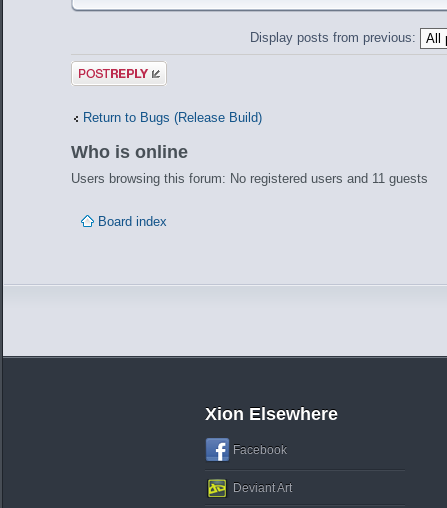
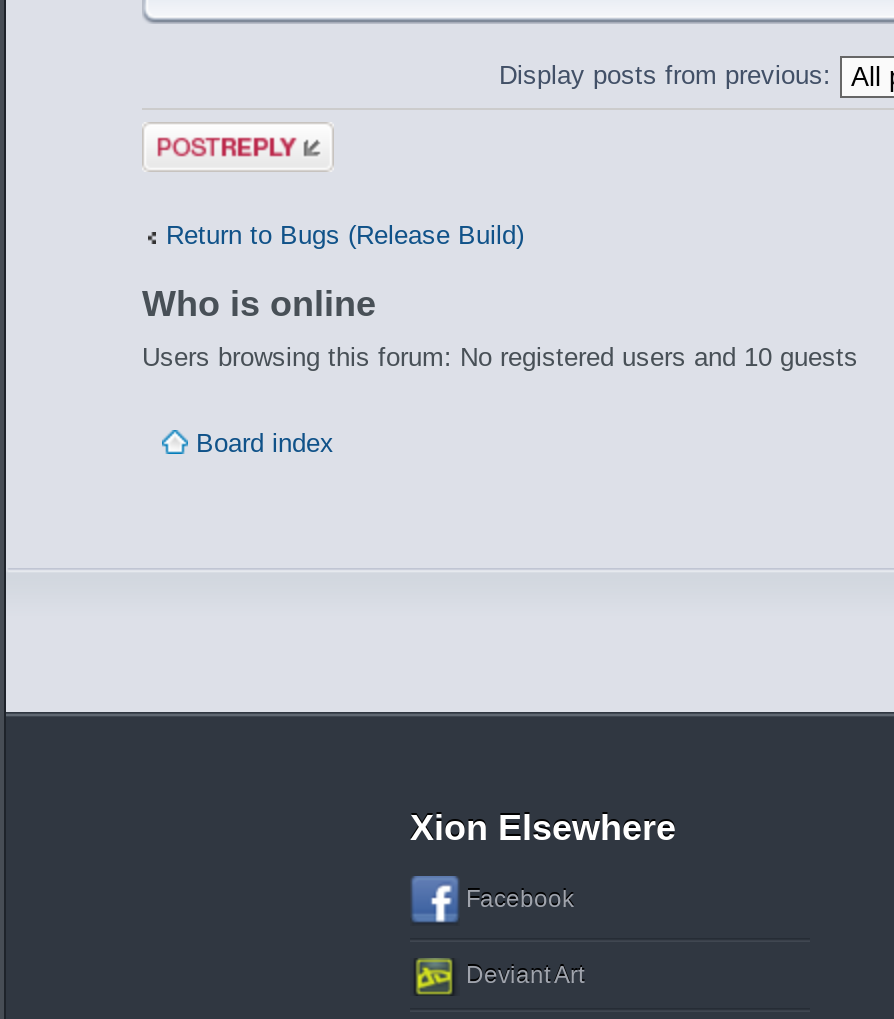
[71,171,428,186] Users browsing this forum: No registered users and 11 guests -> [142,341,858,371] Users browsing this forum: No registered users and 10 guests

